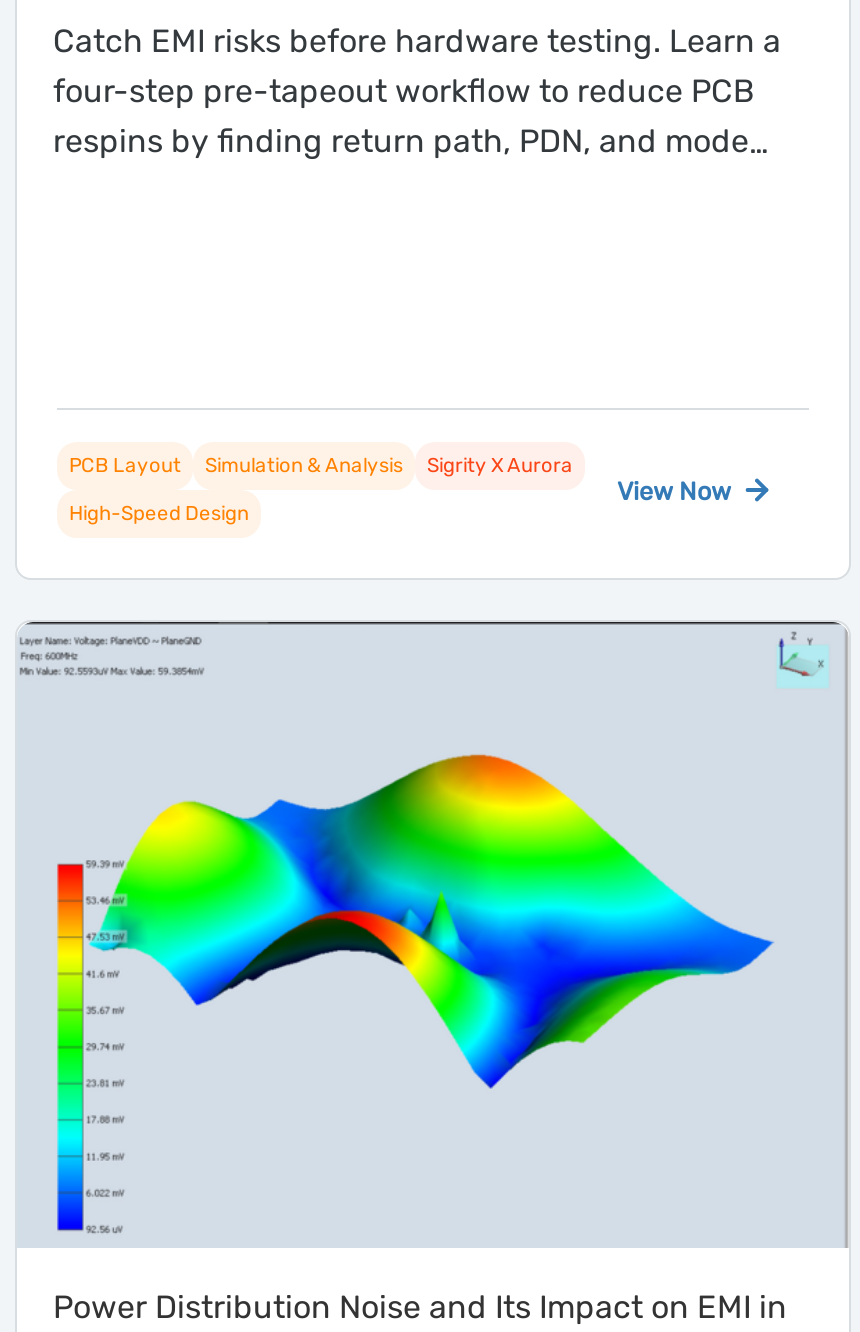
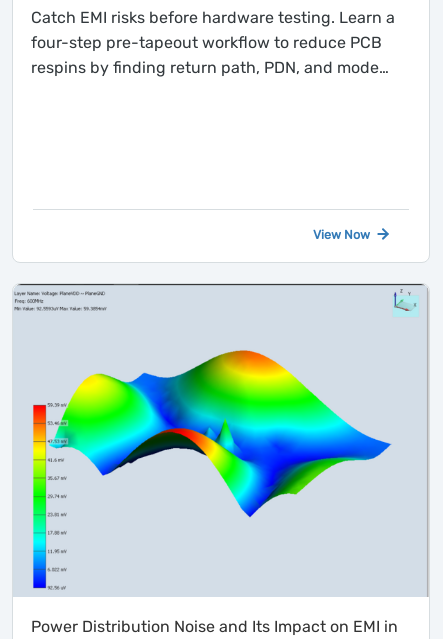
[69,454,573,526] PCB Layout | Simulation & Analysis | Sigrity X Aurora | High-Speed Design -> none

